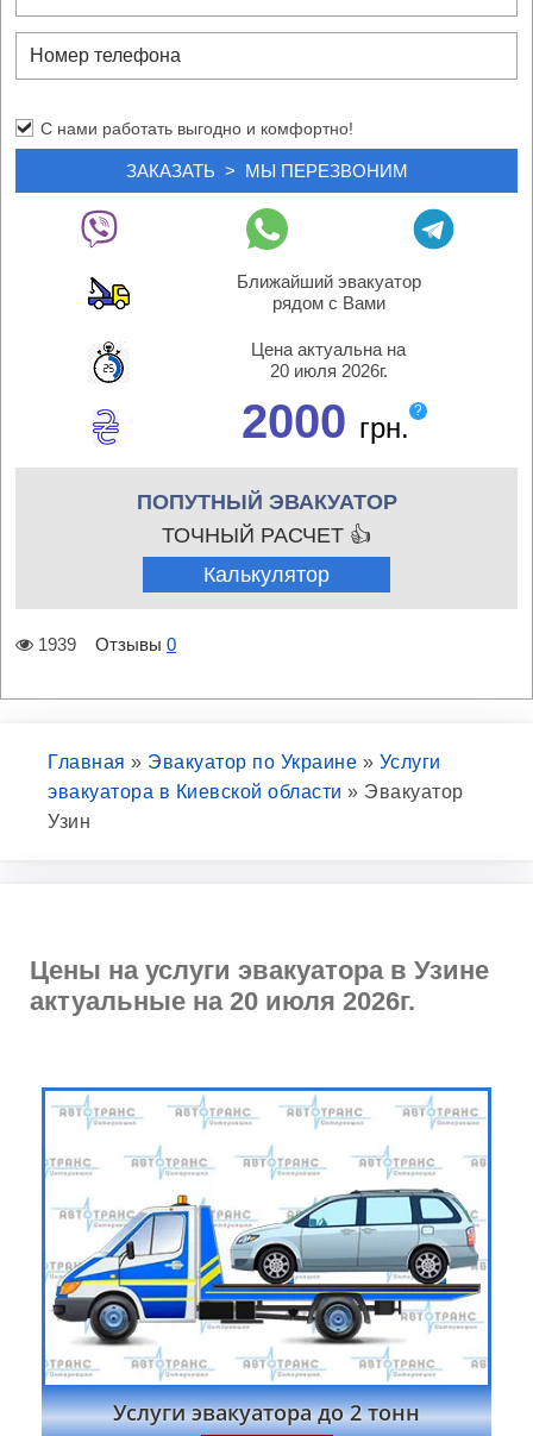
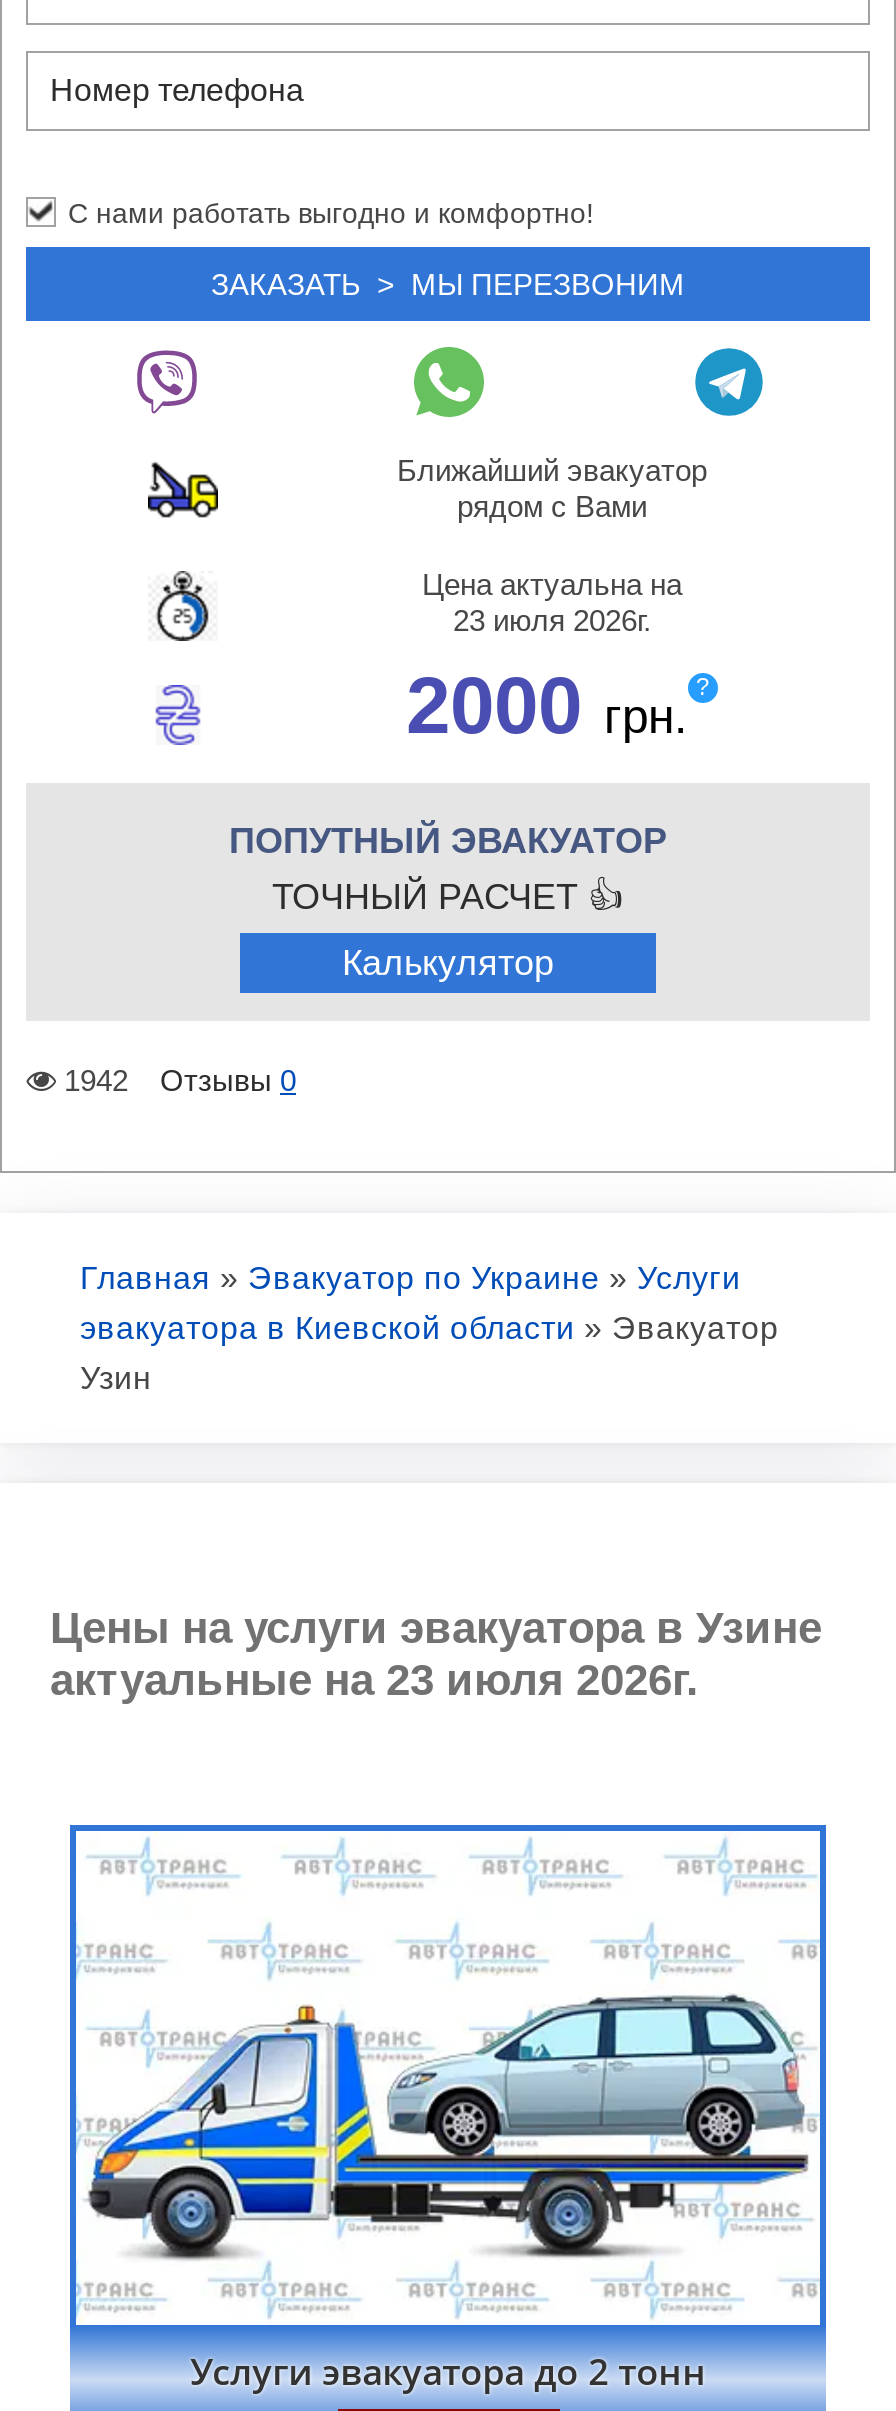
[269,360,387,381] 20 июля 2026г. -> [453,603,651,637] 23 июля 2026г.
[33,634,176,654] 1939 Отзывы 0 -> [56,1063,296,1097] 1942 Отзывы 0
[30,986,415,1016] актуальные на 20 июля 2026г. -> [50,1655,698,1705] актуальные на 23 июля 2026г.

